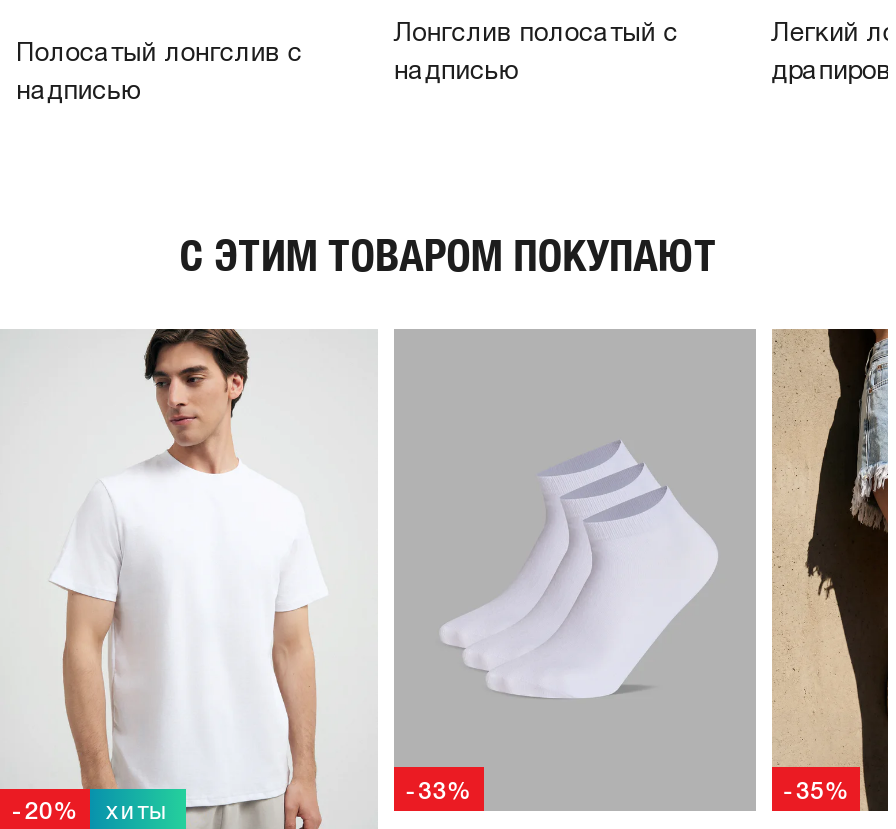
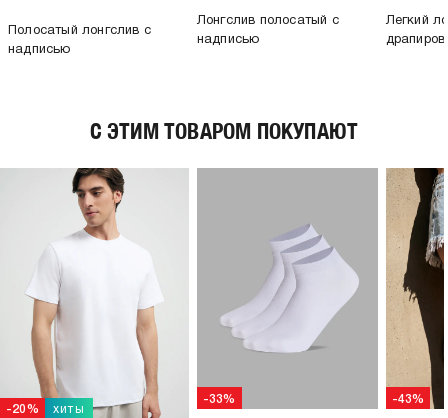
[783,780,849,802] -35% -> [392,393,424,404] -43%

